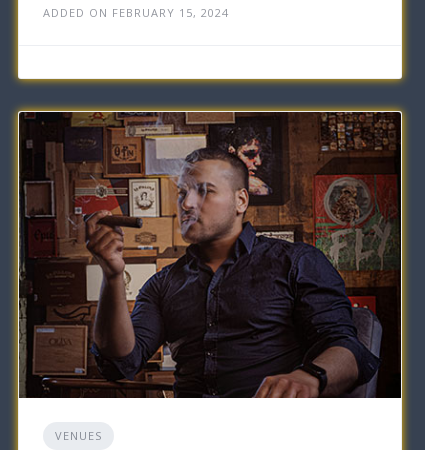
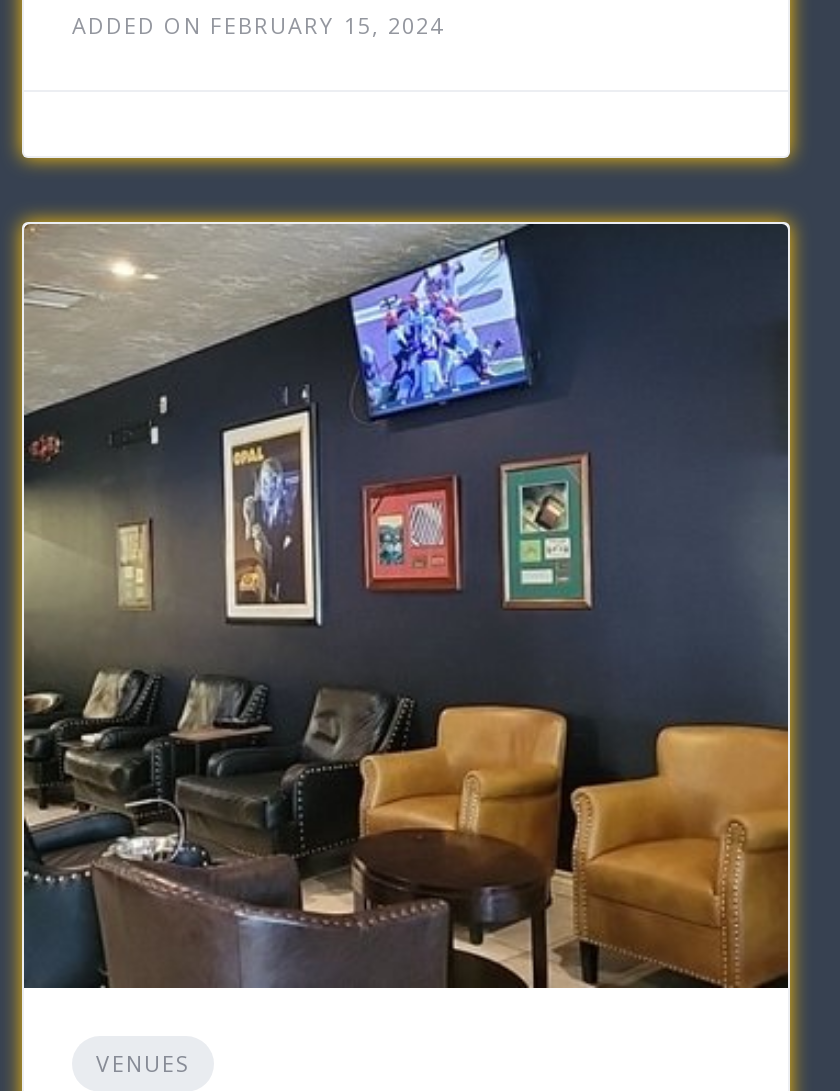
[19,112,401,399] [image] -> [22,222,790,990] [image]

